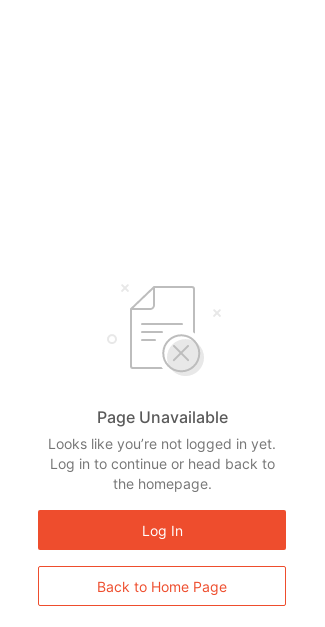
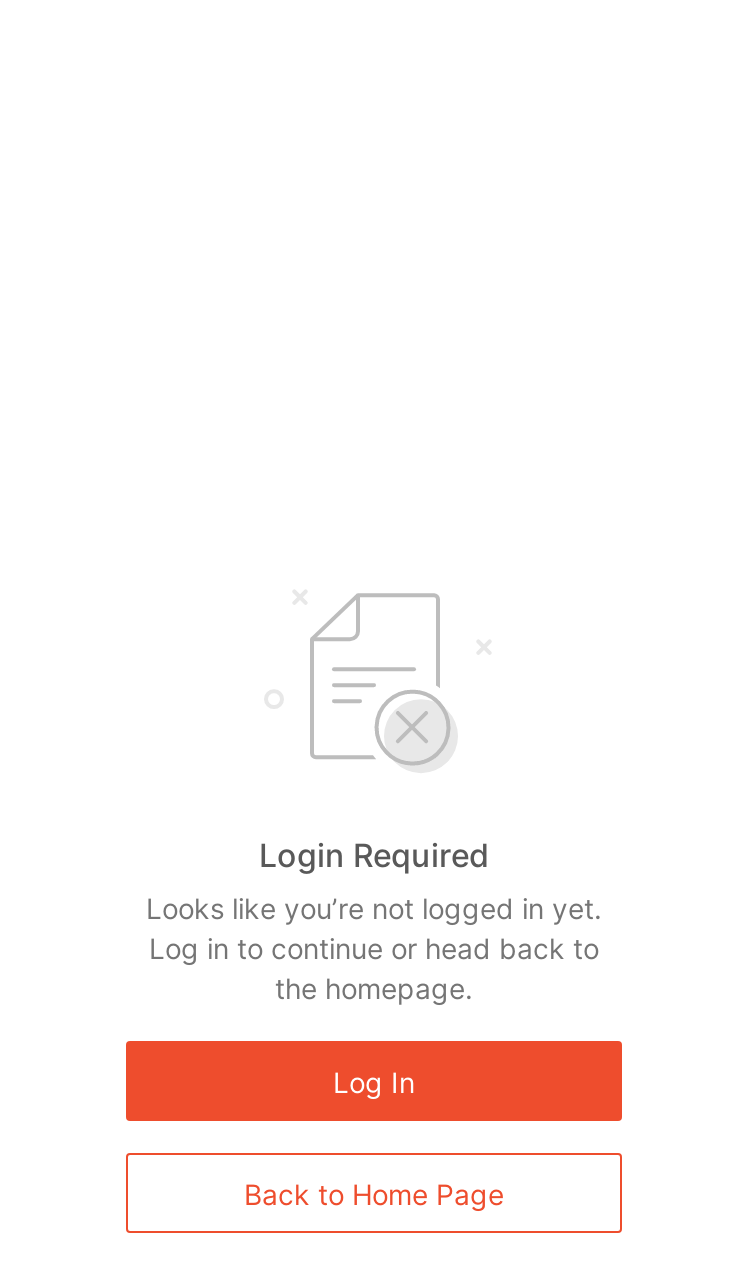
[96,407,227,427] Page Unavailable -> [259,835,489,875] Login Required

